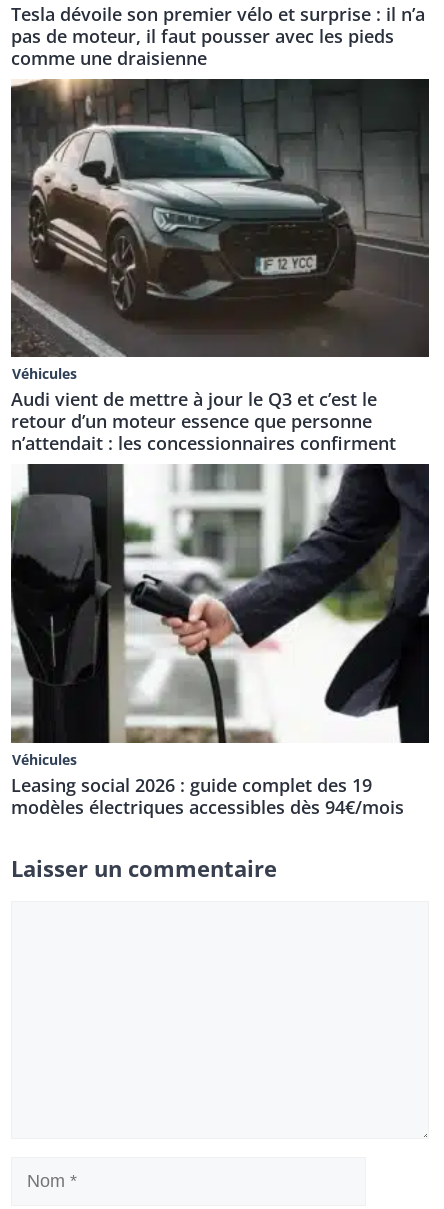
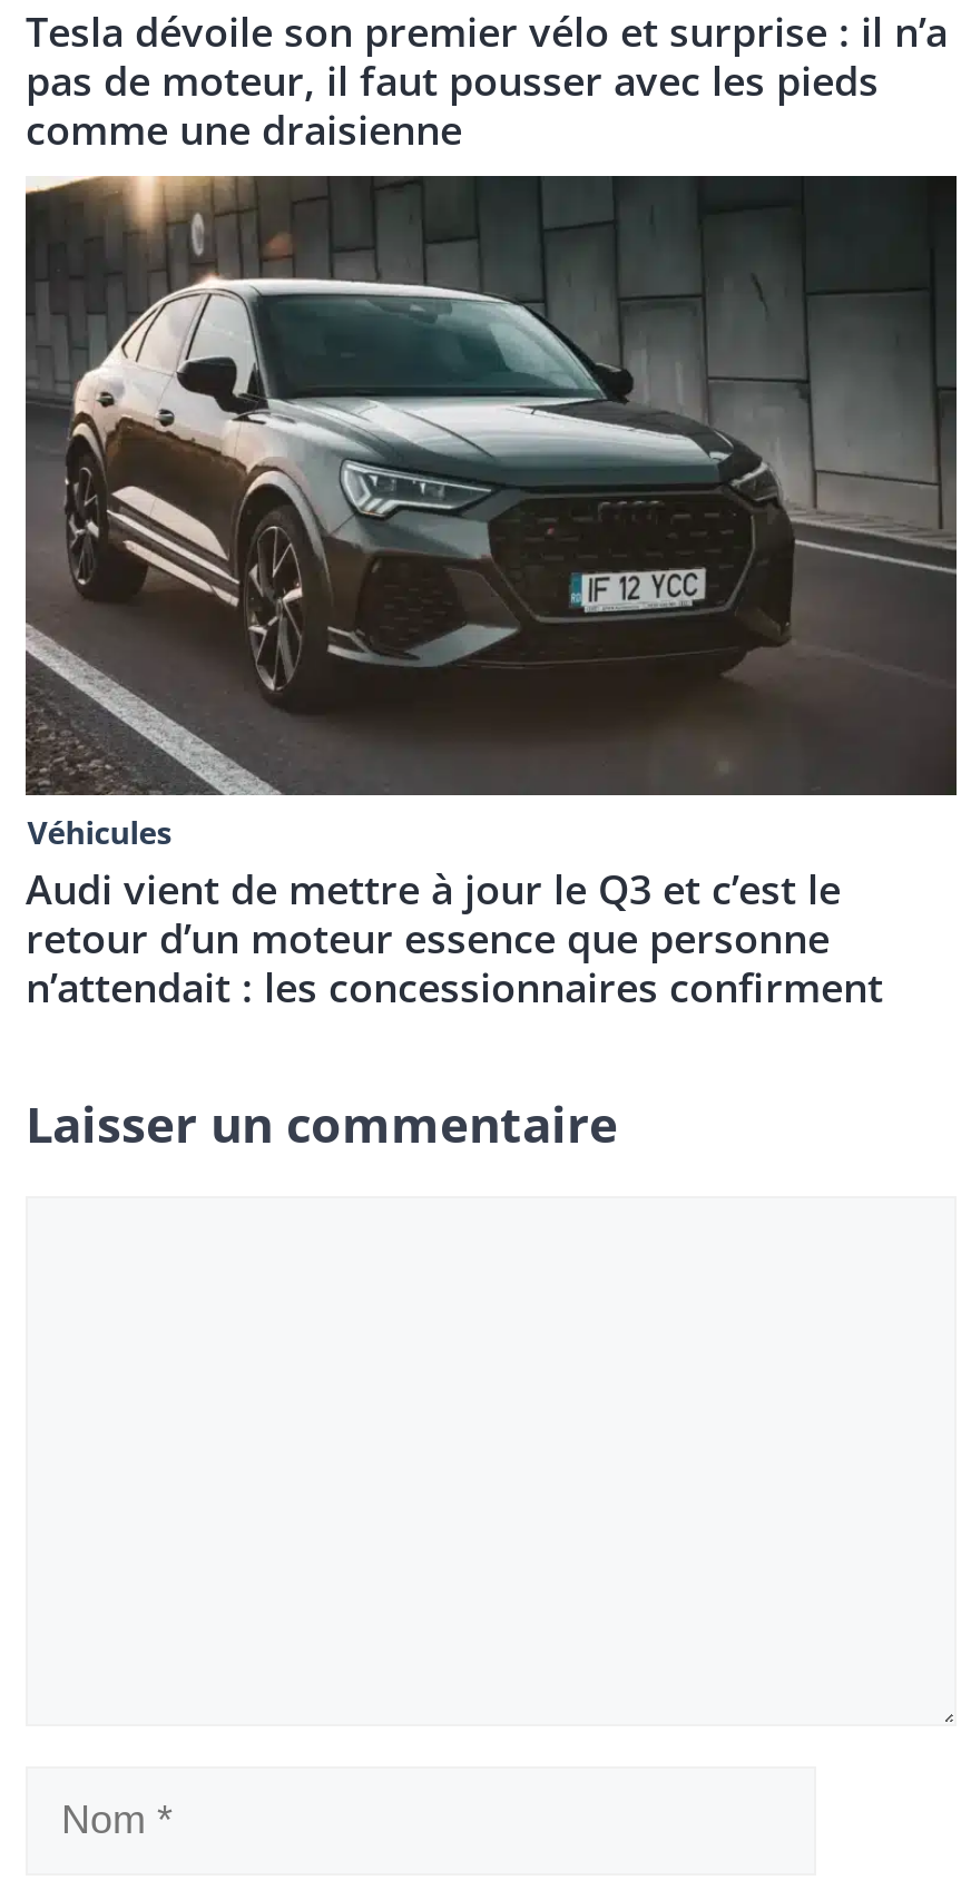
[10,463,430,819] [image] | Véhicules | Leasing social 2026 : guide complet des 19 | modèles électriques accessibles dès 94€/mois -> none

